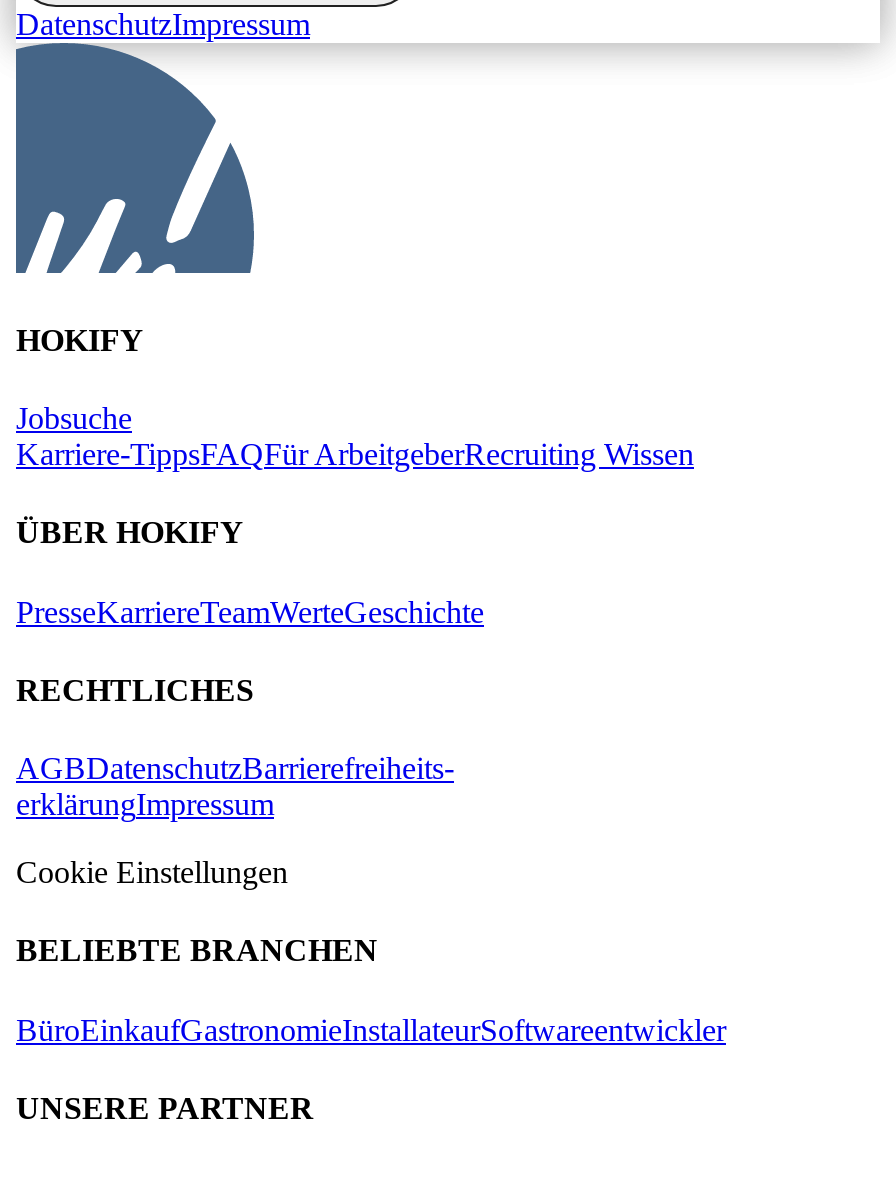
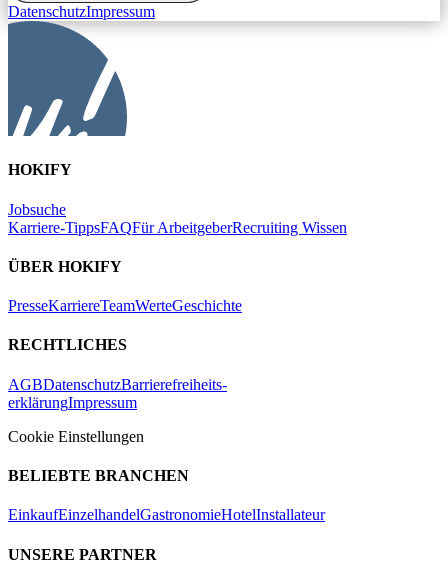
[16,1012,726,1046] BüroEinkaufGastronomieInstallateurSoftwareentwickler -> [8,506,325,523] EinkaufEinzelhandelGastronomieHotelInstallateur

